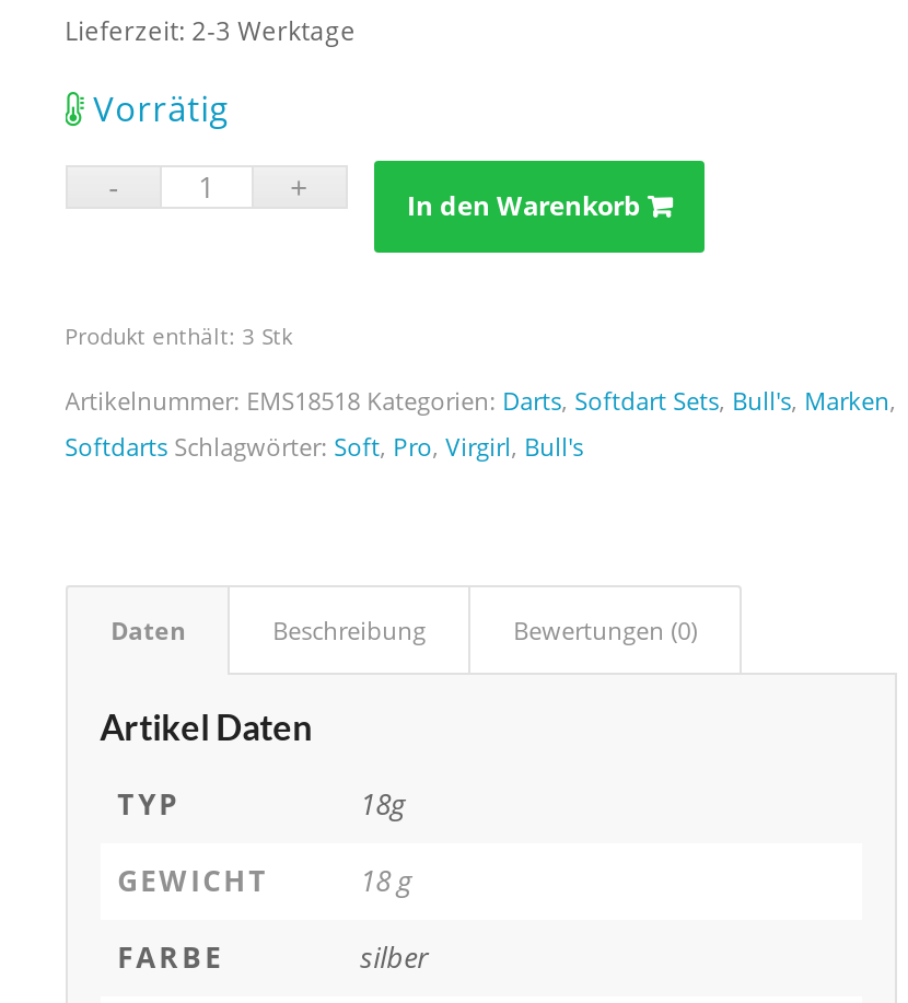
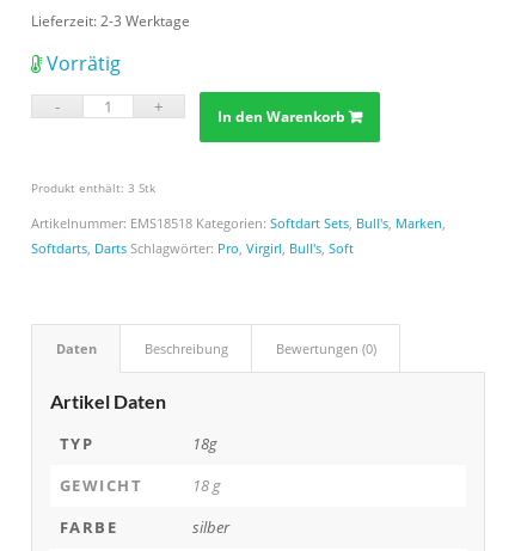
[65,384,896,463] Artikelnummer: EMS18518 Kategorien: Darts, Softdart Sets, Bull's, Marken, | Softdarts Schlagwörter: Soft, Pro, Virgirl, Bull's -> [31,214,445,257] Artikelnummer: EMS18518 Kategorien: Softdart Sets, Bull's, Marken, | Softdarts, Darts Schlagwörter: Pro, Virgirl, Bull's, Soft

